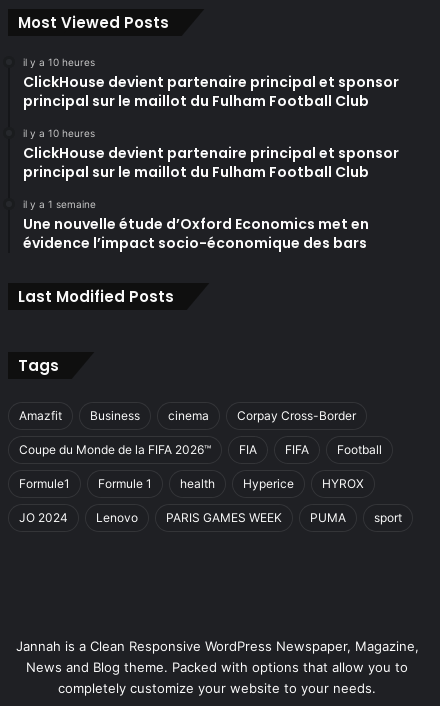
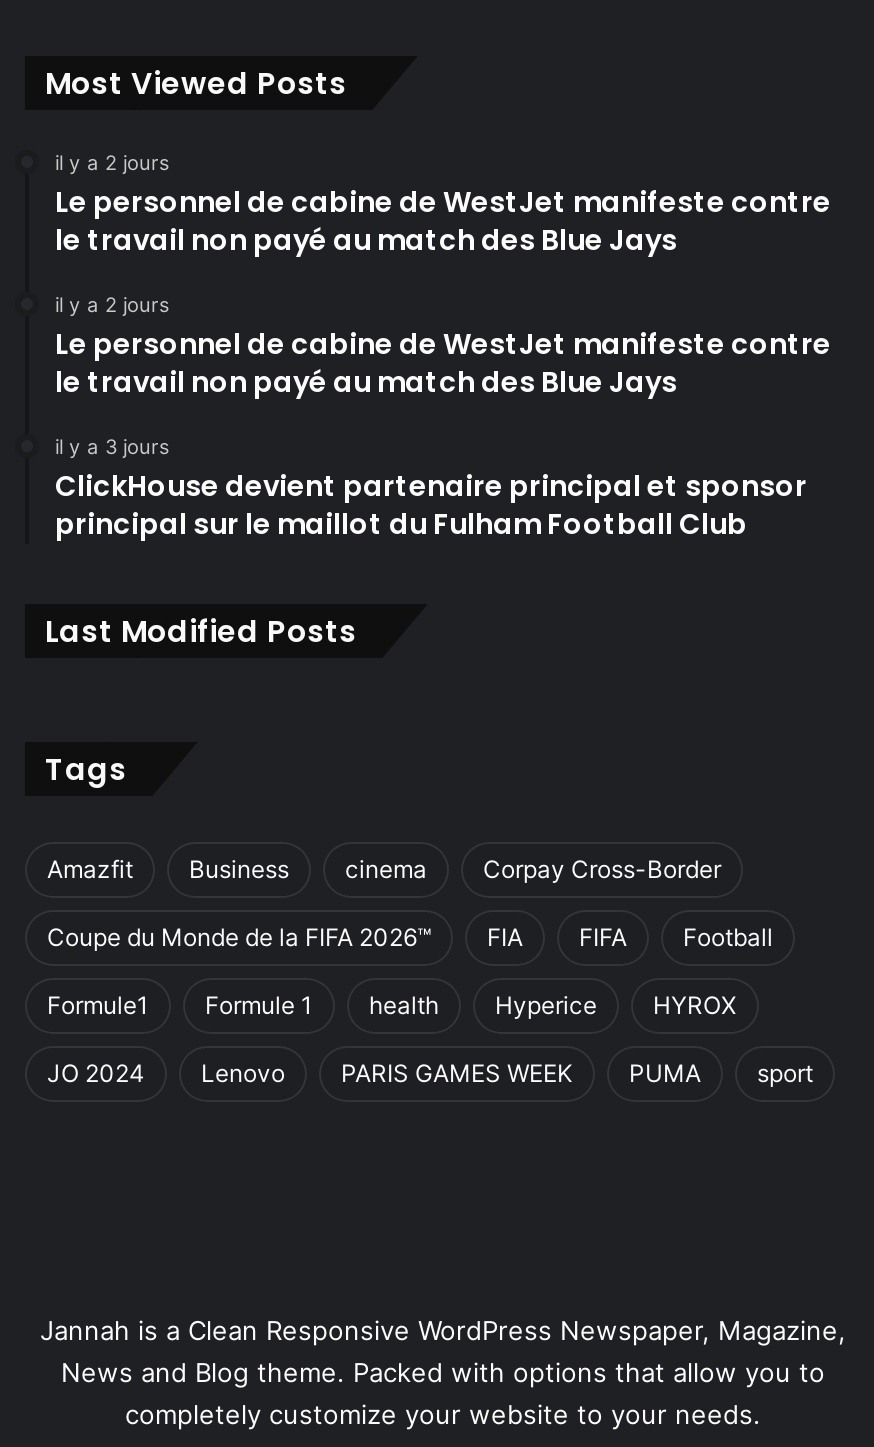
[23,56,95,68] il y a 10 heures -> [55,150,831,458] il y a 2 jours | Le personnel de cabine de WestJet manifeste contre | le travail non payé au match des Blue Jays | il y a 2 jours | Le personnel de cabine de WestJet manifeste contre | le travail non payé au match des Blue Jays | il y a 3 jours
moved [23,72,399,111] -> [55,466,807,544]: ClickHouse devient partenaire principal et sponsor | principal sur le maillot du Fulham Football Club
[23,127,399,253] il y a 10 heures | ClickHouse devient partenaire principal et sponsor | principal sur le maillot du Fulham Football Club | il y a 1 semaine | Une nouvelle étude d’Oxford Economics met en | évidence l’impact socio-économique des bars -> none

